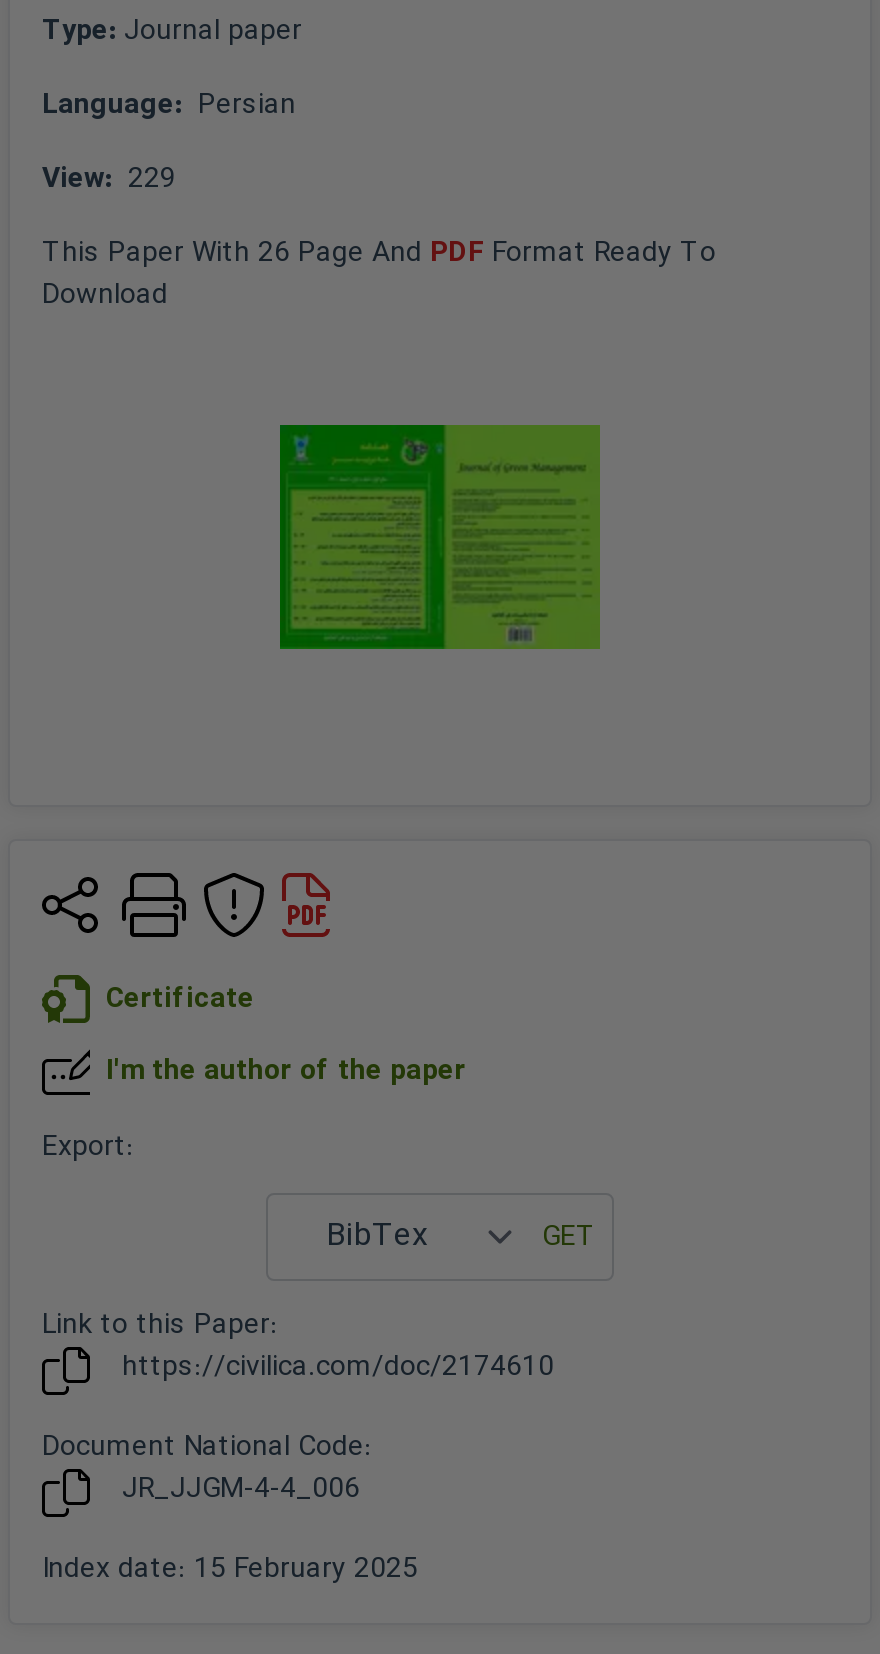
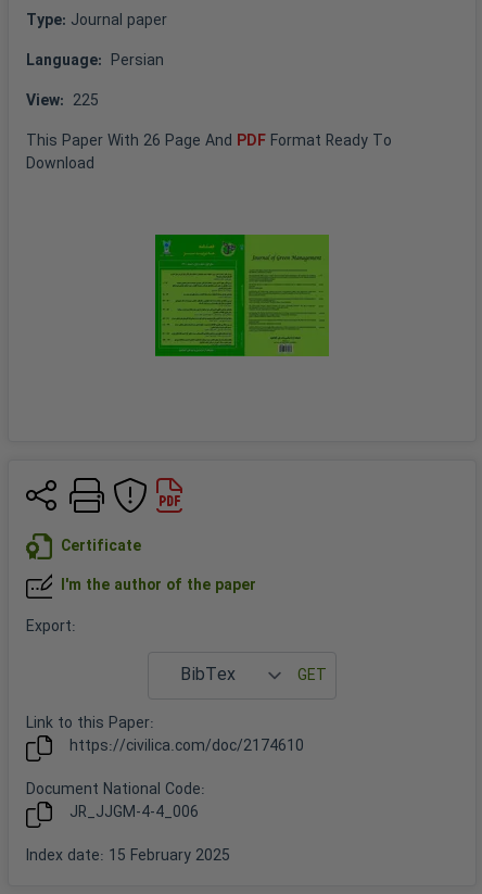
[42,157,176,201] View: 229 -> [26,89,99,113] View: 225

